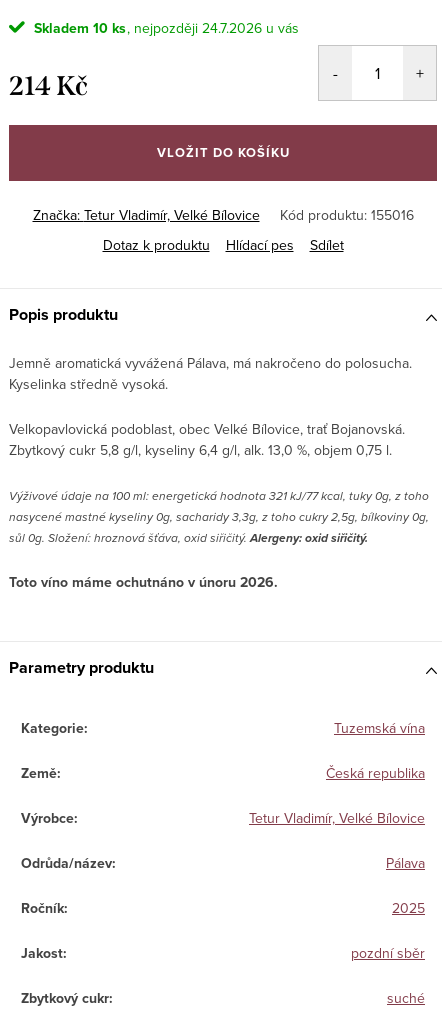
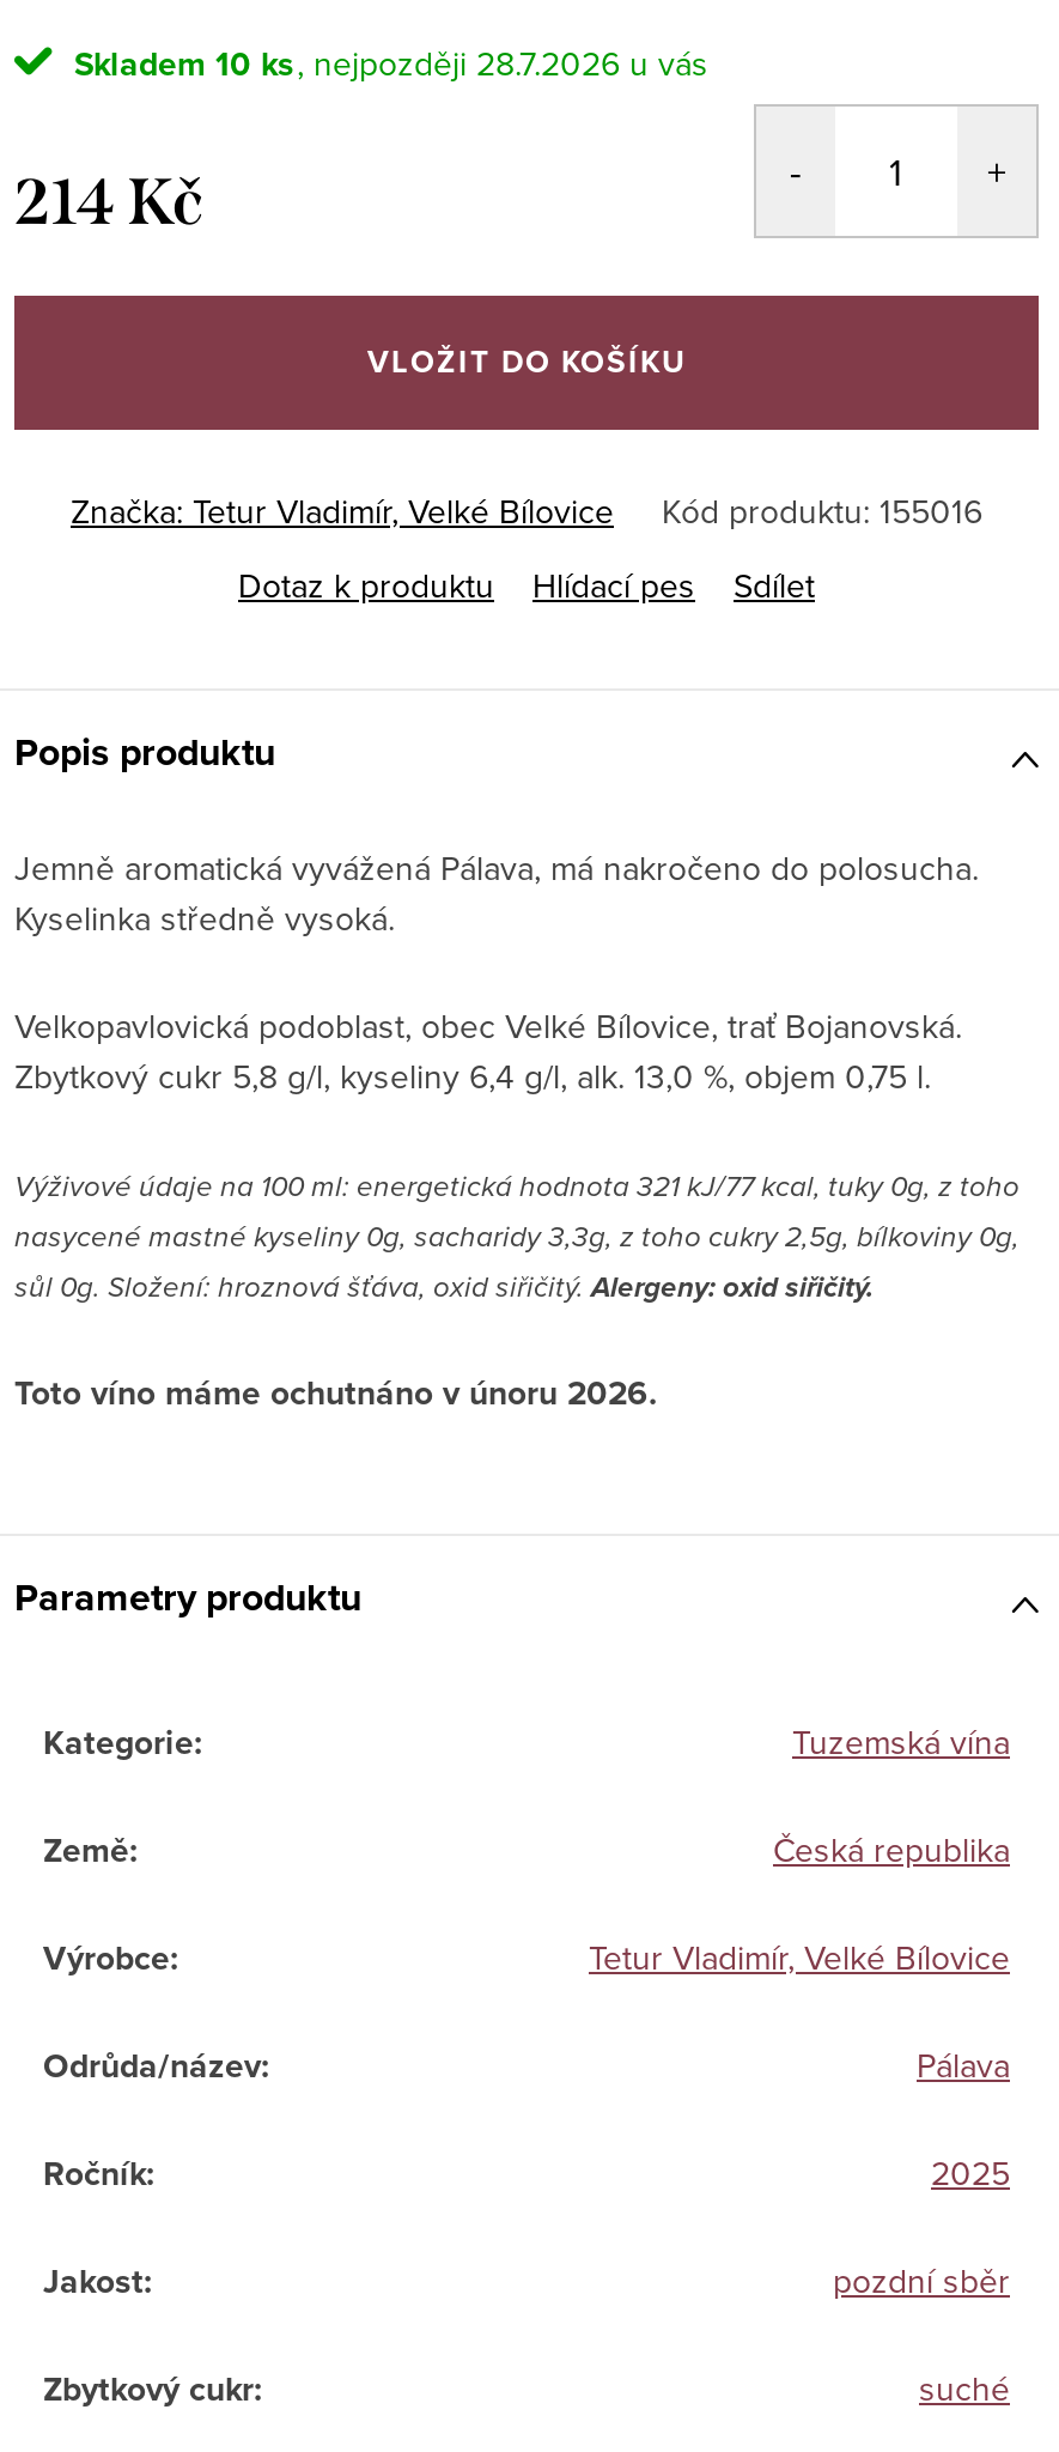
[198,18,266,38] 24.7.2026 -> [467,40,629,88] 28.7.2026

